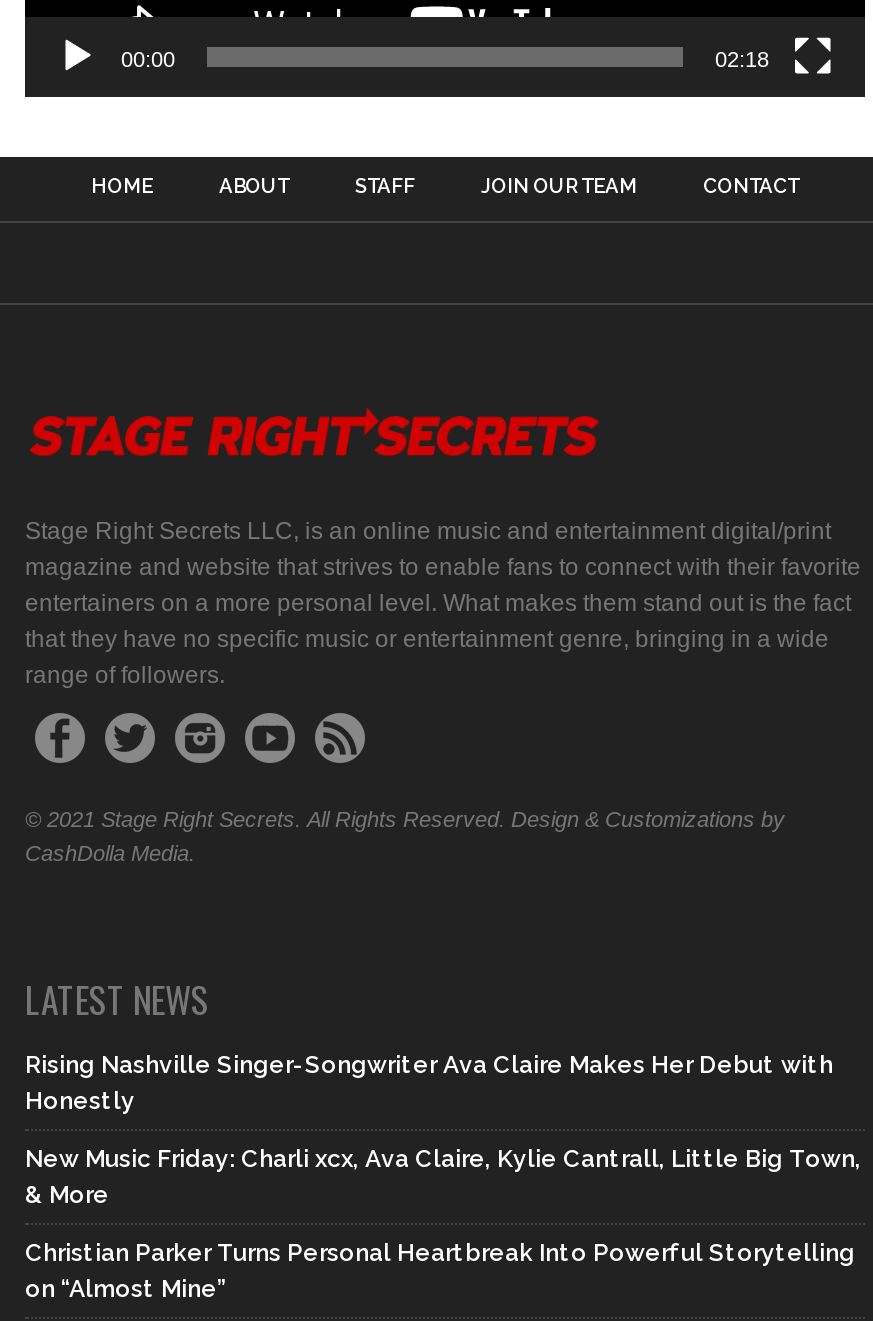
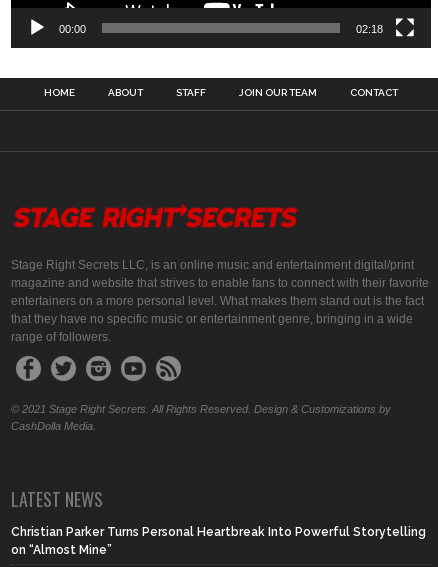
[25,1051,861,1209] Rising Nashville Singer-Songwriter Ava Claire Makes Her Debut with | Honestly | New Music Friday: Charli xcx, Ava Claire, Kylie Cantrall, Little Big Town, | & More -> none

